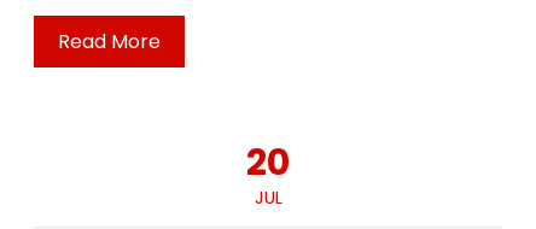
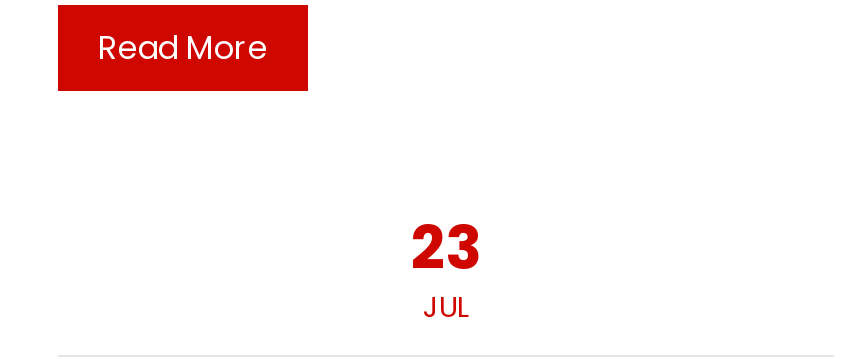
[246,137,290,188] 20 -> [411,207,481,291] 23

